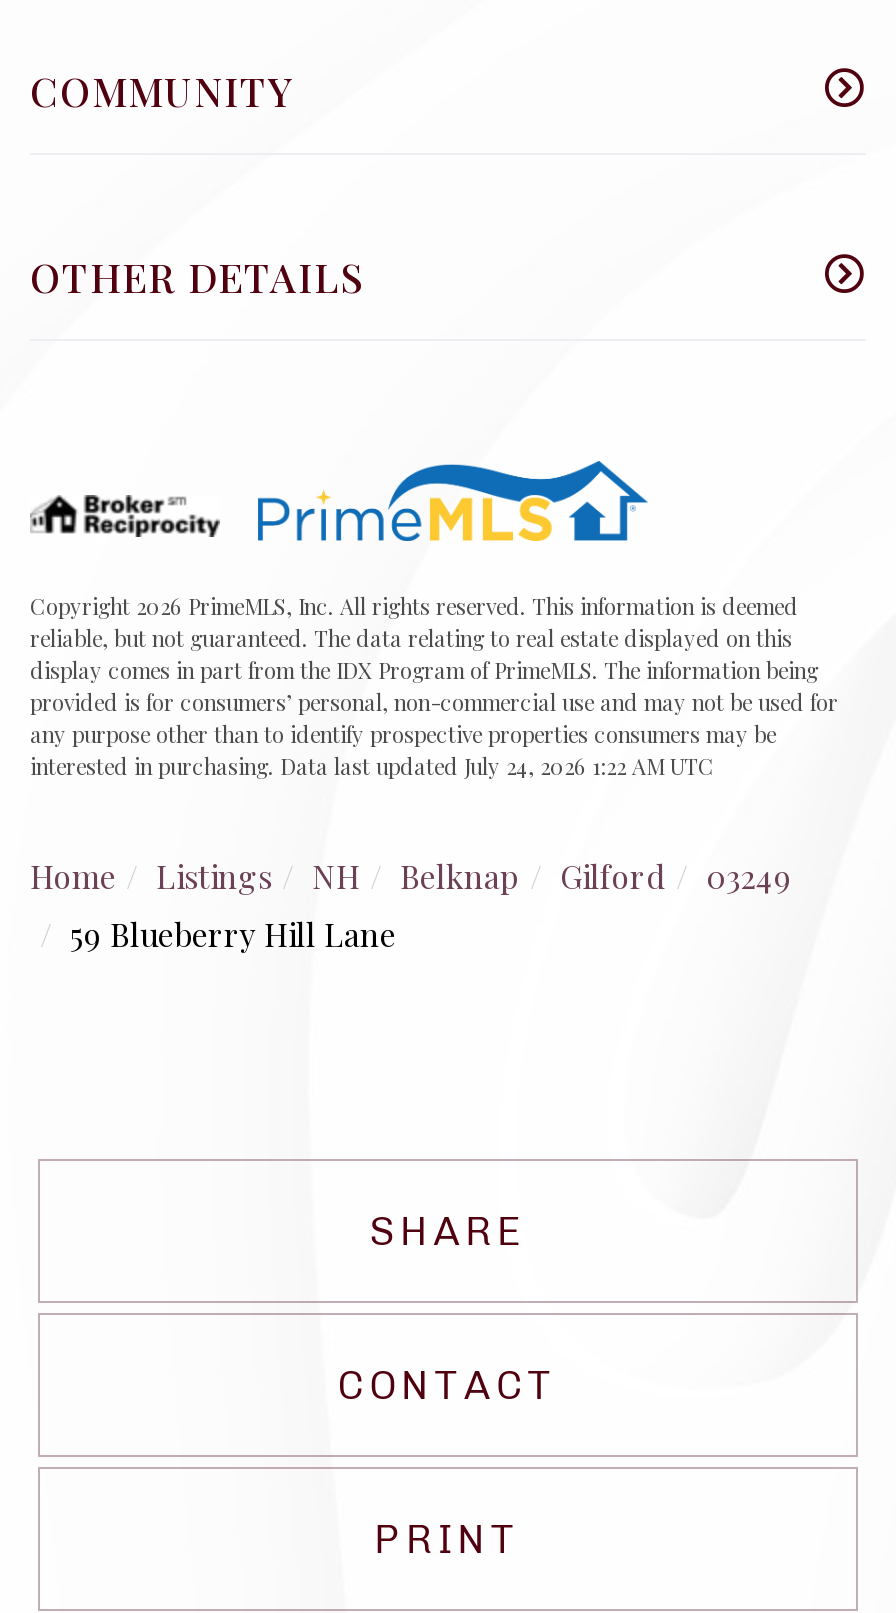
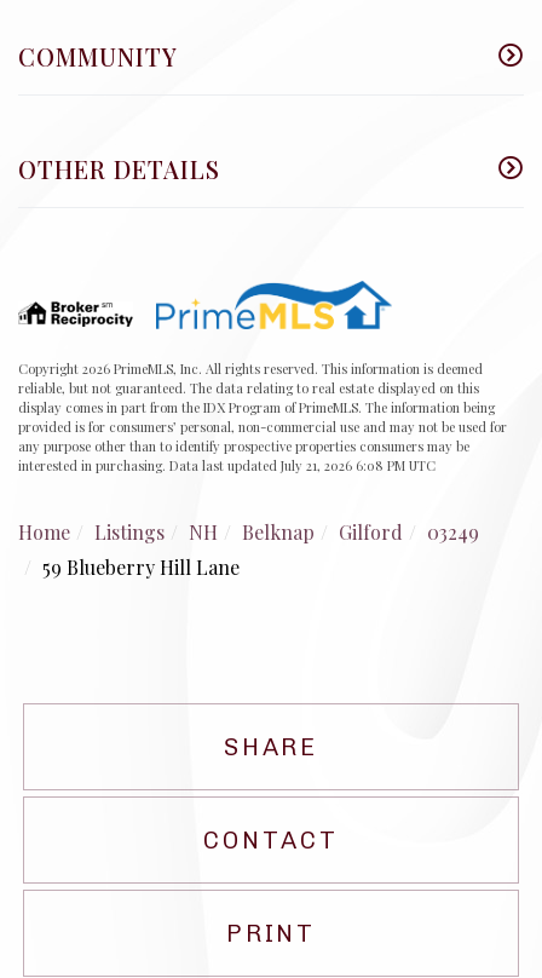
[30,751,714,781] interested in purchasing. Data last updated July 24, 2026 1:22 AM UTC -> [18,457,436,475] interested in purchasing. Data last updated July 21, 2026 6:08 PM UTC

